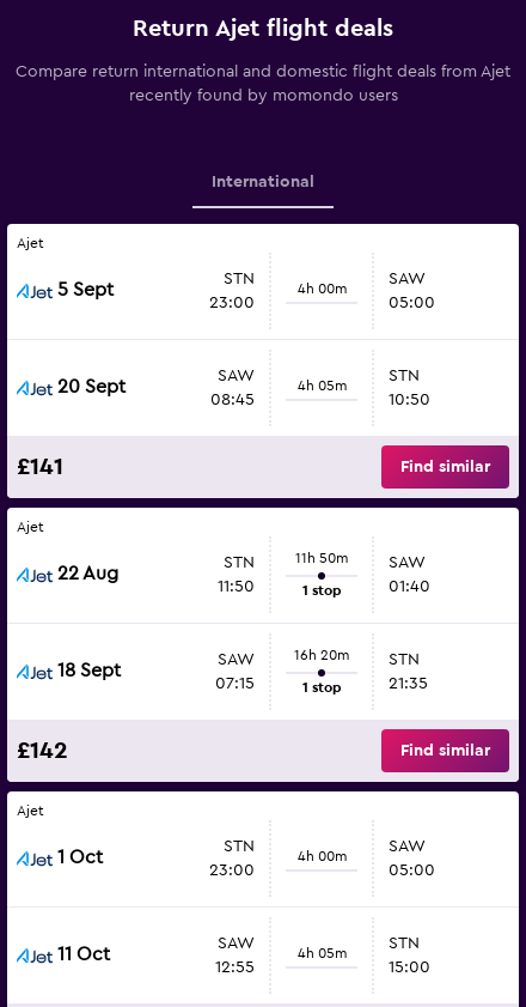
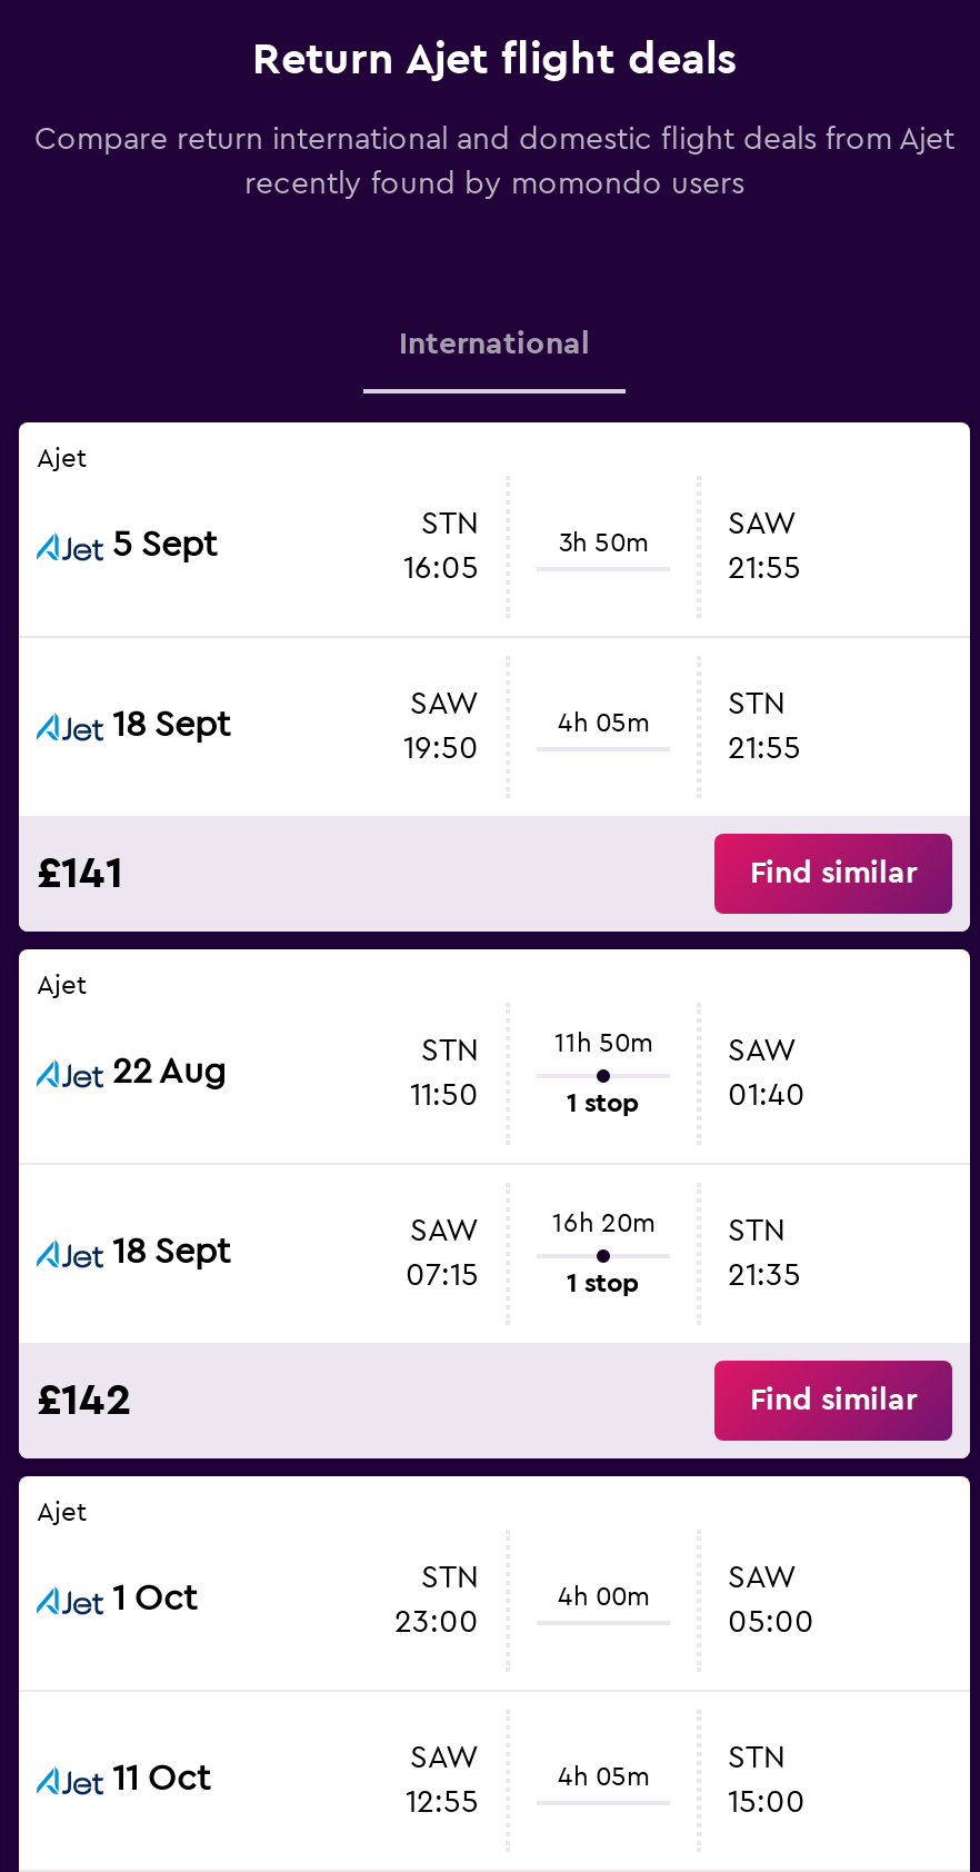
[297,281,346,295] 4h 00m -> [559,528,648,555] 3h 50m
[209,294,255,311] 23:00 -> [403,552,479,584] 16:05
[389,294,435,311] 05:00 -> [728,552,801,584] 21:55
[57,377,126,396] 20 Sept -> [112,707,230,743] 18 Sept
[210,391,255,408] 08:45 -> [403,733,479,764] 19:50
[389,391,430,408] 10:50 -> [728,733,801,764] 21:55

